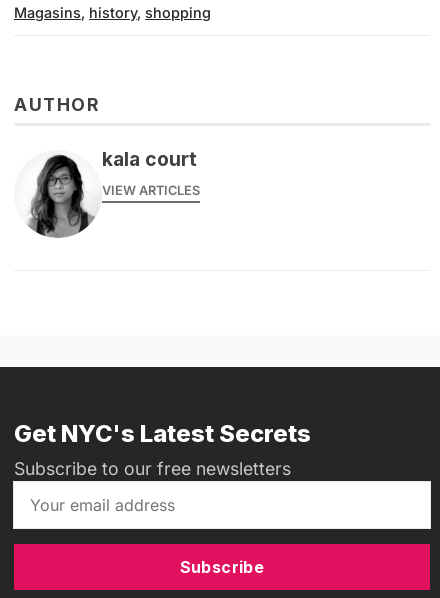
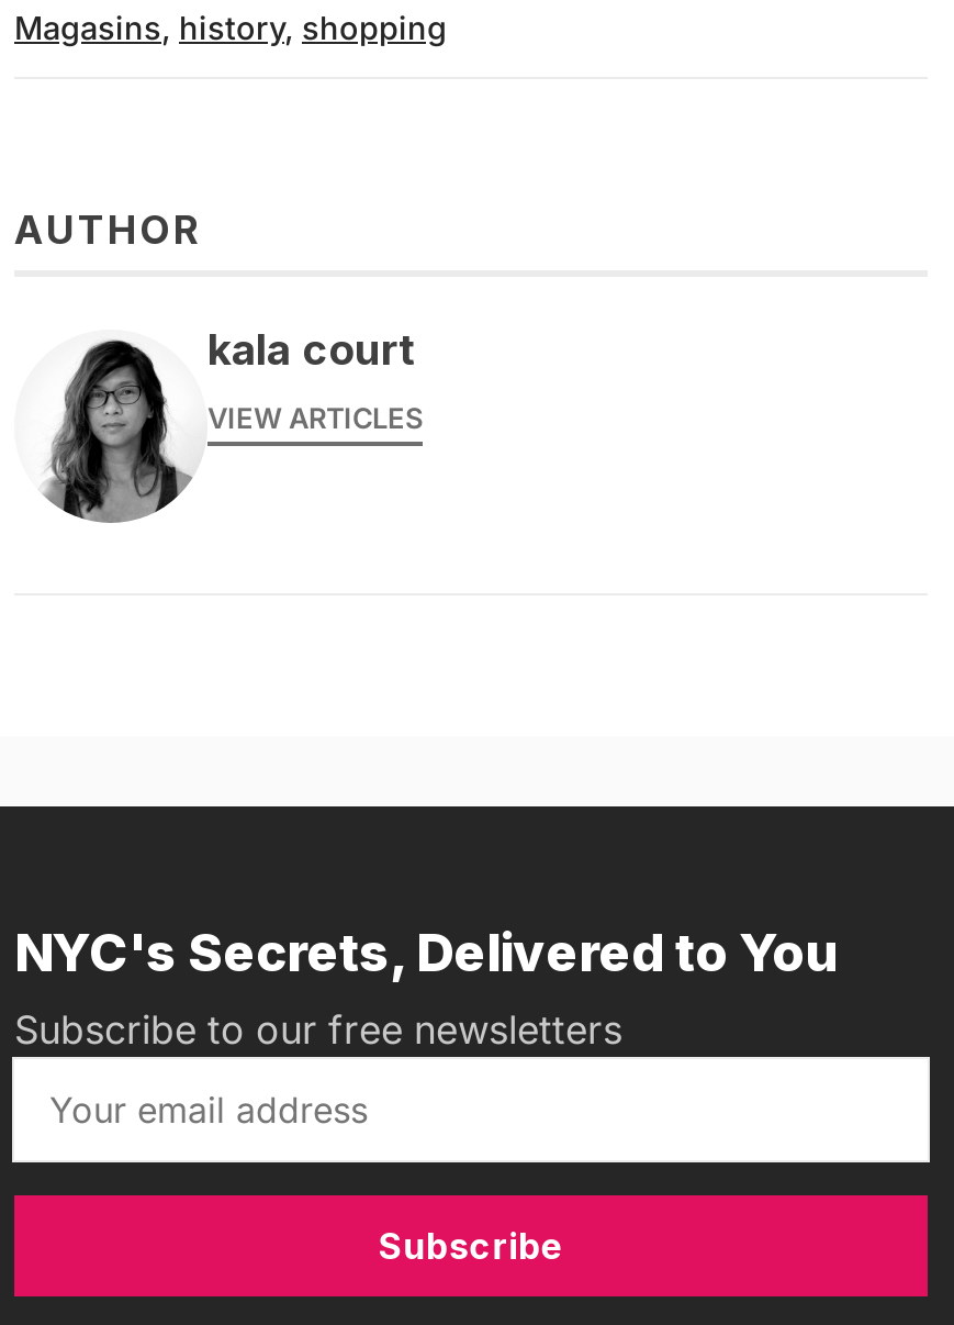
[14,418,311,447] Get NYC's Latest Secrets -> [14,920,835,983] NYC's Secrets, Delivered to You

